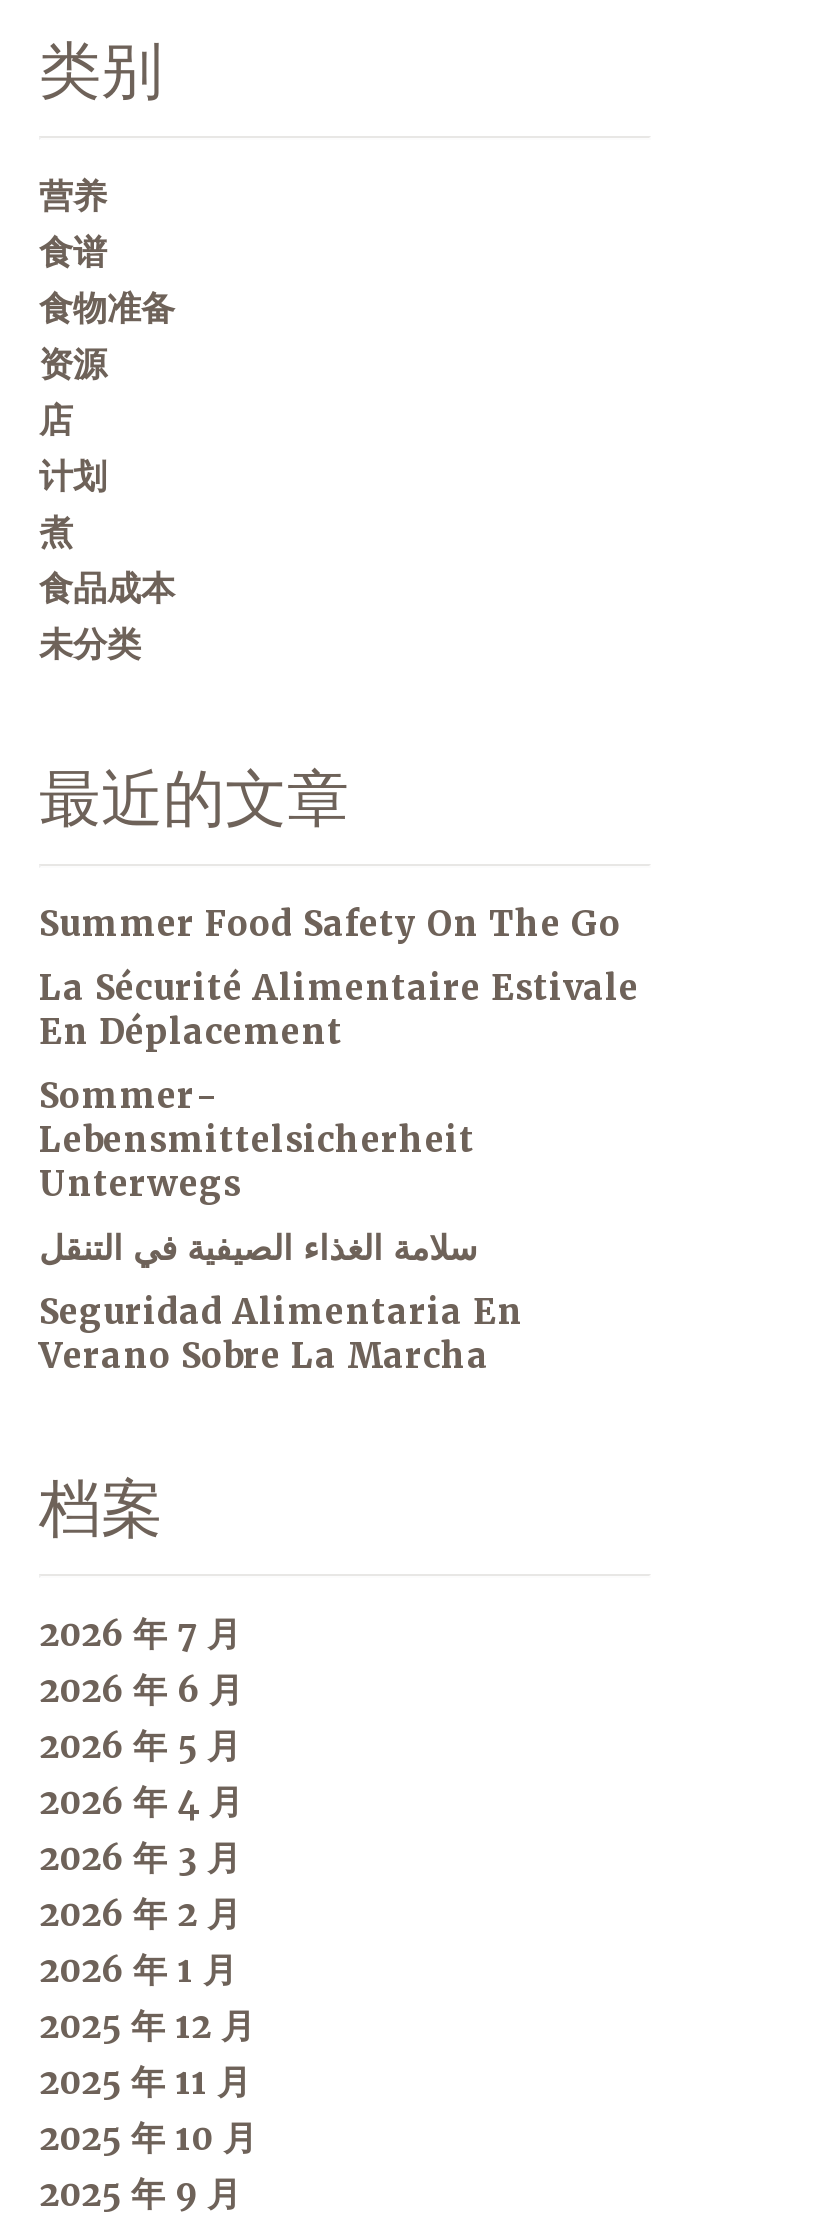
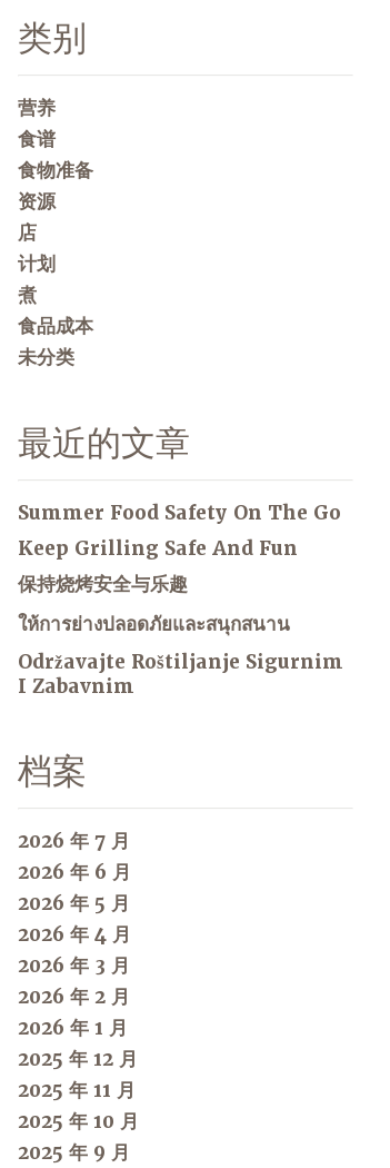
[39,965,639,1053] La Sécurité Alimentaire Estivale | En Déplacement -> [18,536,298,560] Keep Grilling Safe And Fun
[39,1073,475,1205] Sommer- | Lebensmittelsicherheit | Unterwegs -> [18,571,188,596] 保持烧烤安全与乐趣
[39,1225,477,1269] سلامة الغذاء الصيفية في التنقل -> [18,611,290,636] ให้การย่างปลอดภัยและสนุกสนาน
[39,1289,523,1377] Seguridad Alimentaria En | Verano Sobre La Marcha -> [18,649,343,698] Održavajte Roštiljanje Sigurnim | I Zabavnim

